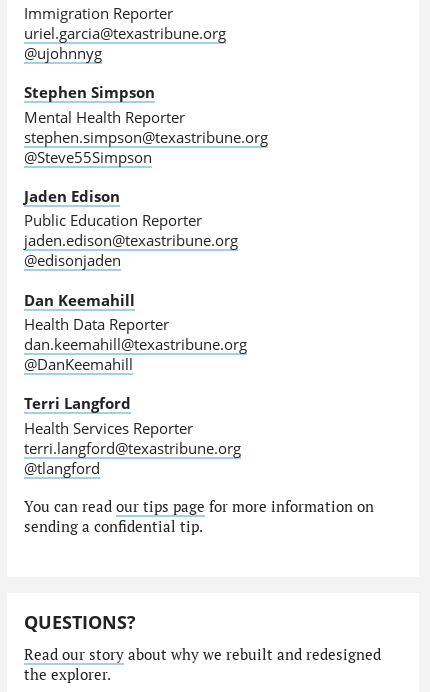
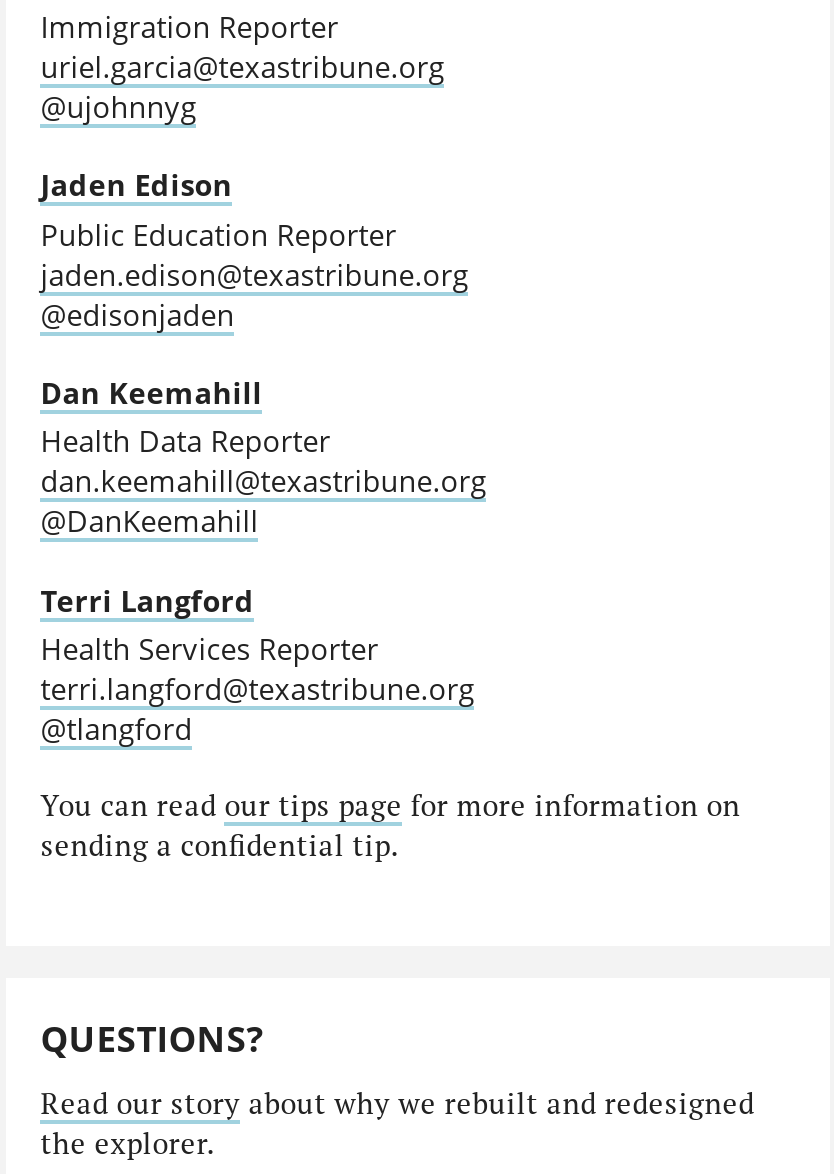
[24,82,268,167] Stephen Simpson | Mental Health Reporter | stephen.simpson@texastribune.org | @Steve55Simpson -> none

